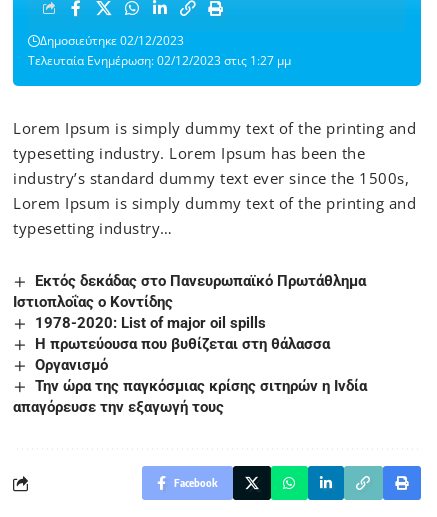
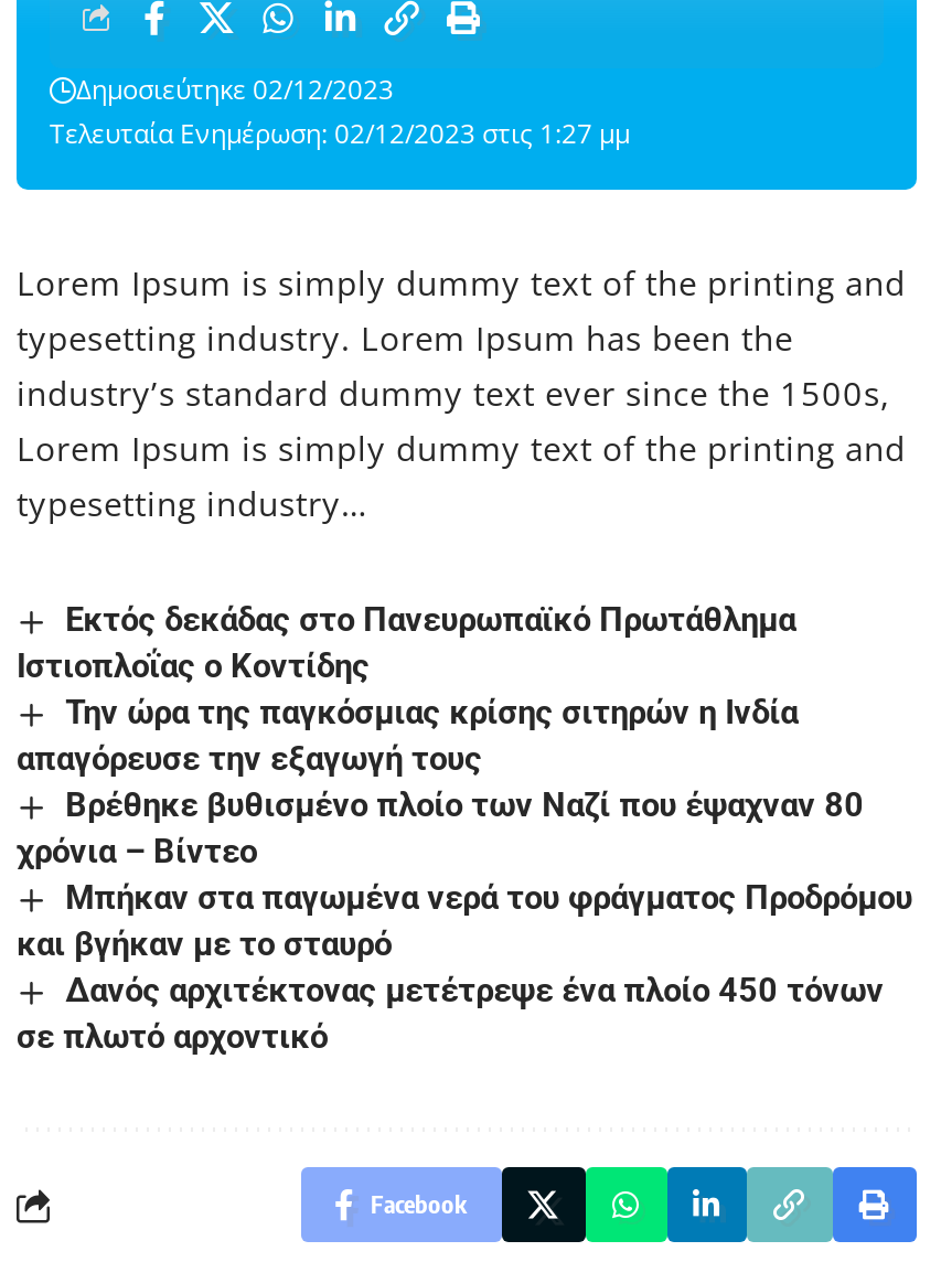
[35,314,330,374] 1978-2020: List of major oil spills | Η πρωτεύουσα που βυθίζεται στη θάλασσα | Οργανισμό -> none
moved [13,377,367,416] -> [17,693,798,779]: Την ώρα της παγκόσμιας κρίσης σιτηρών η Ινδία | απαγόρευσε την εξαγωγή τους
none -> [17,786,913,1057] Βρέθηκε βυθισμένο πλοίο των Ναζί που έψαχναν 80 | χρόνια – Βίντεο | Μπήκαν στα παγωμένα νερά του φράγματος Προδρόμου | και βγήκαν με το σταυρό | Δανός αρχιτέκτονας μετέτρεψε ένα πλοίο 450 τόνων | σε πλωτό αρχοντικό

